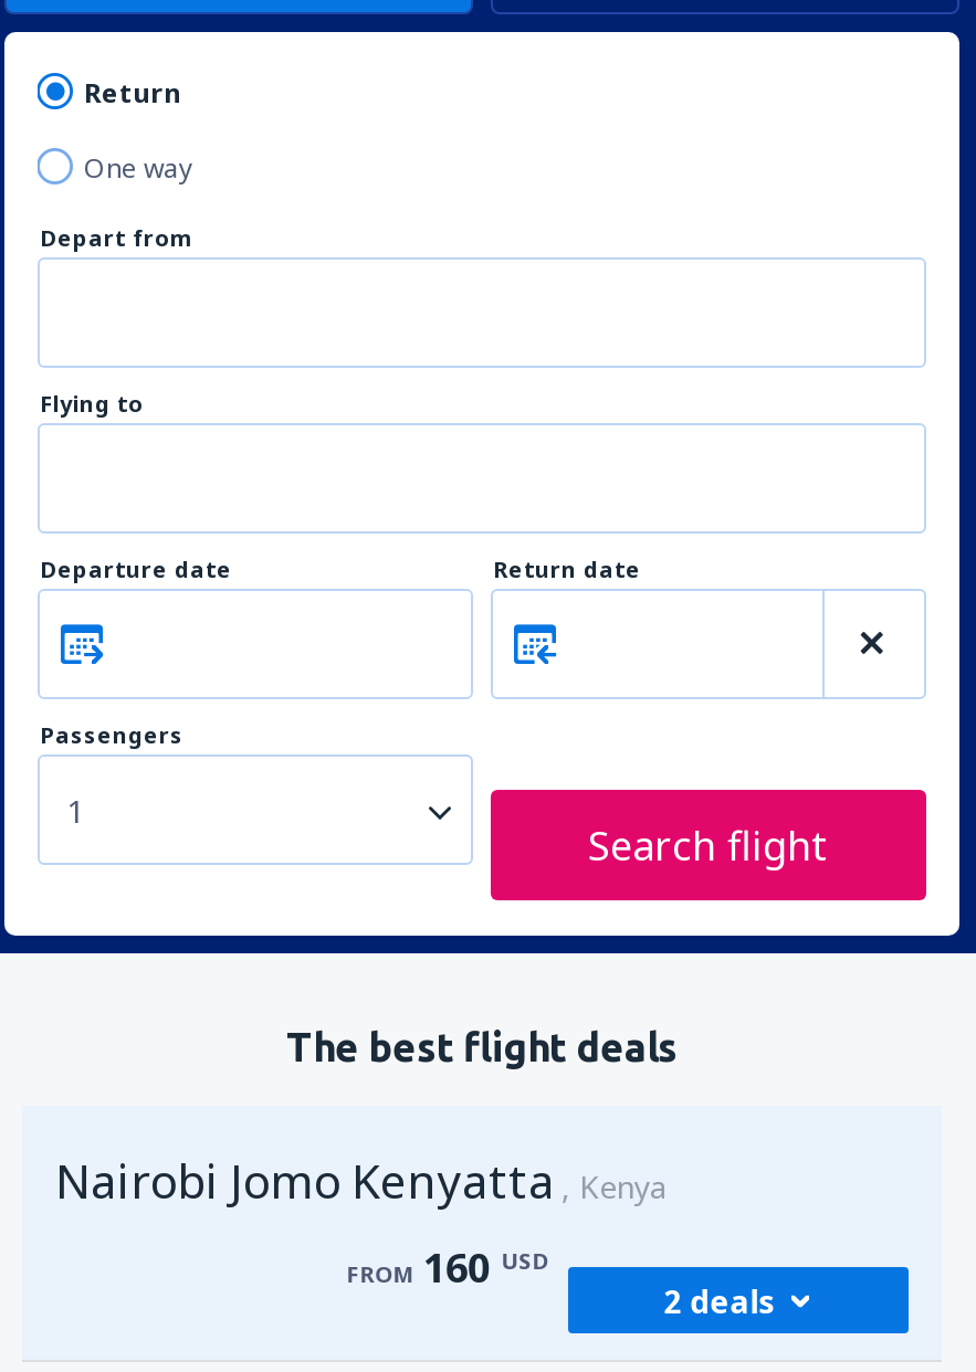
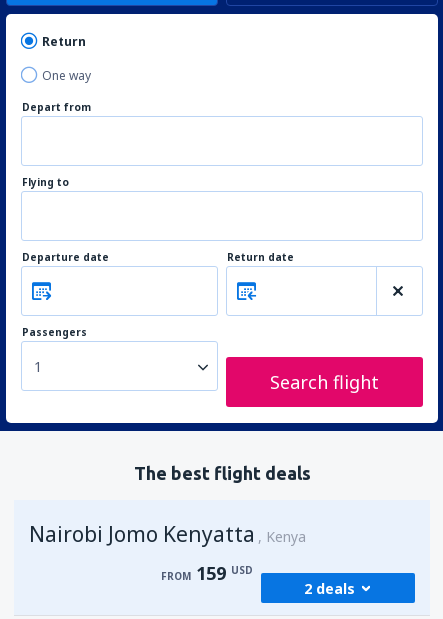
[346,1241,550,1294] FROM 160 USD -> [161,561,253,585] FROM 159 USD

